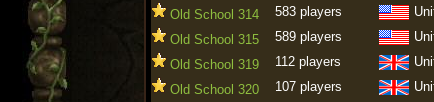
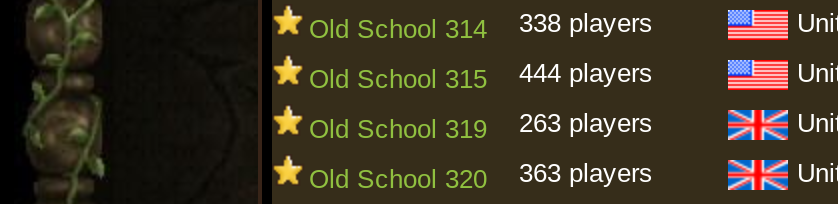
[169,4,341,22] Old School 314 583 players -> [309,8,653,44] Old School 314 338 players
[169,29,341,47] Old School 315 589 players -> [309,58,653,94] Old School 315 444 players
[169,54,340,72] Old School 319 112 players -> [309,108,653,144] Old School 319 263 players
[169,79,341,97] Old School 320 107 players -> [309,158,653,194] Old School 320 363 players

